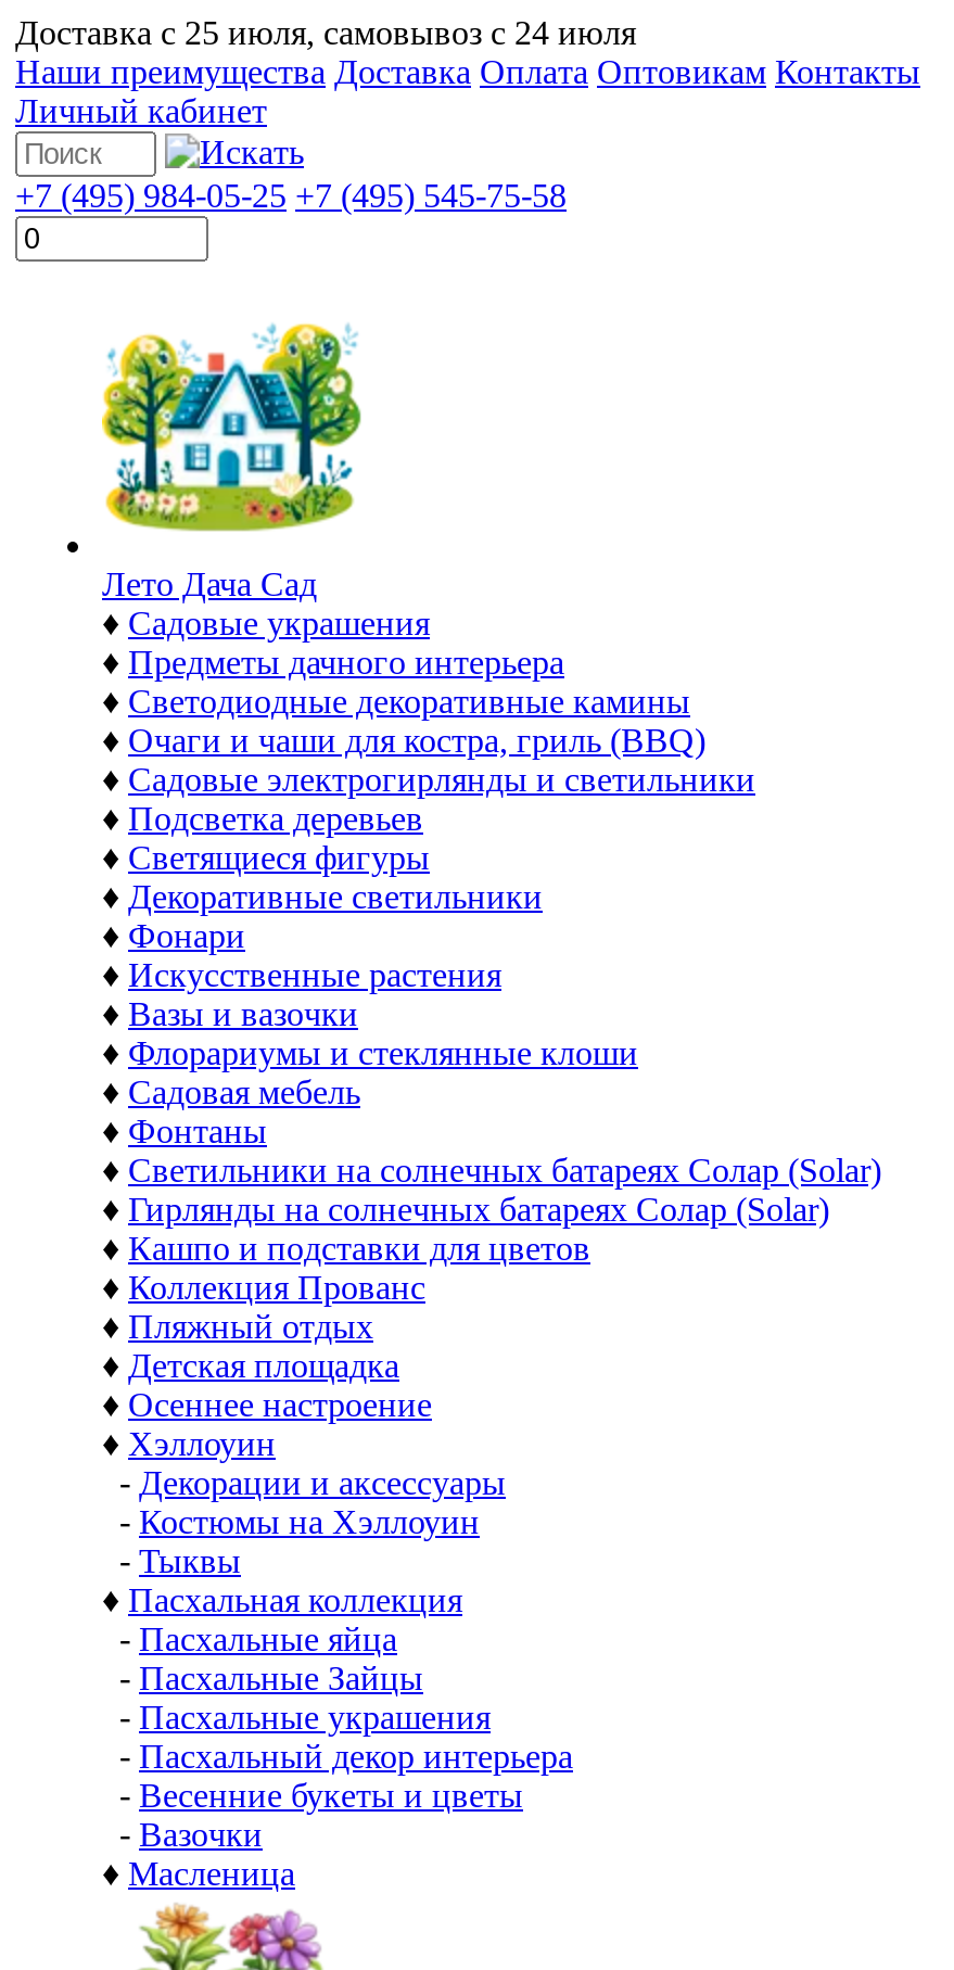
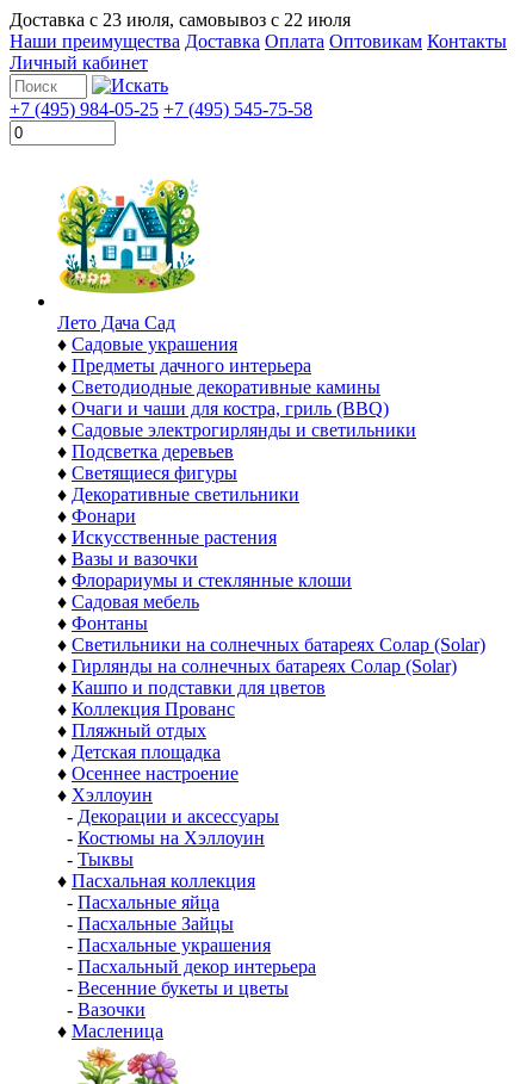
[15,14,636,51] Доставка с 25 июля, самовывоз с 24 июля -> [10,10,351,30] Доставка с 23 июля, самовывоз с 22 июля

